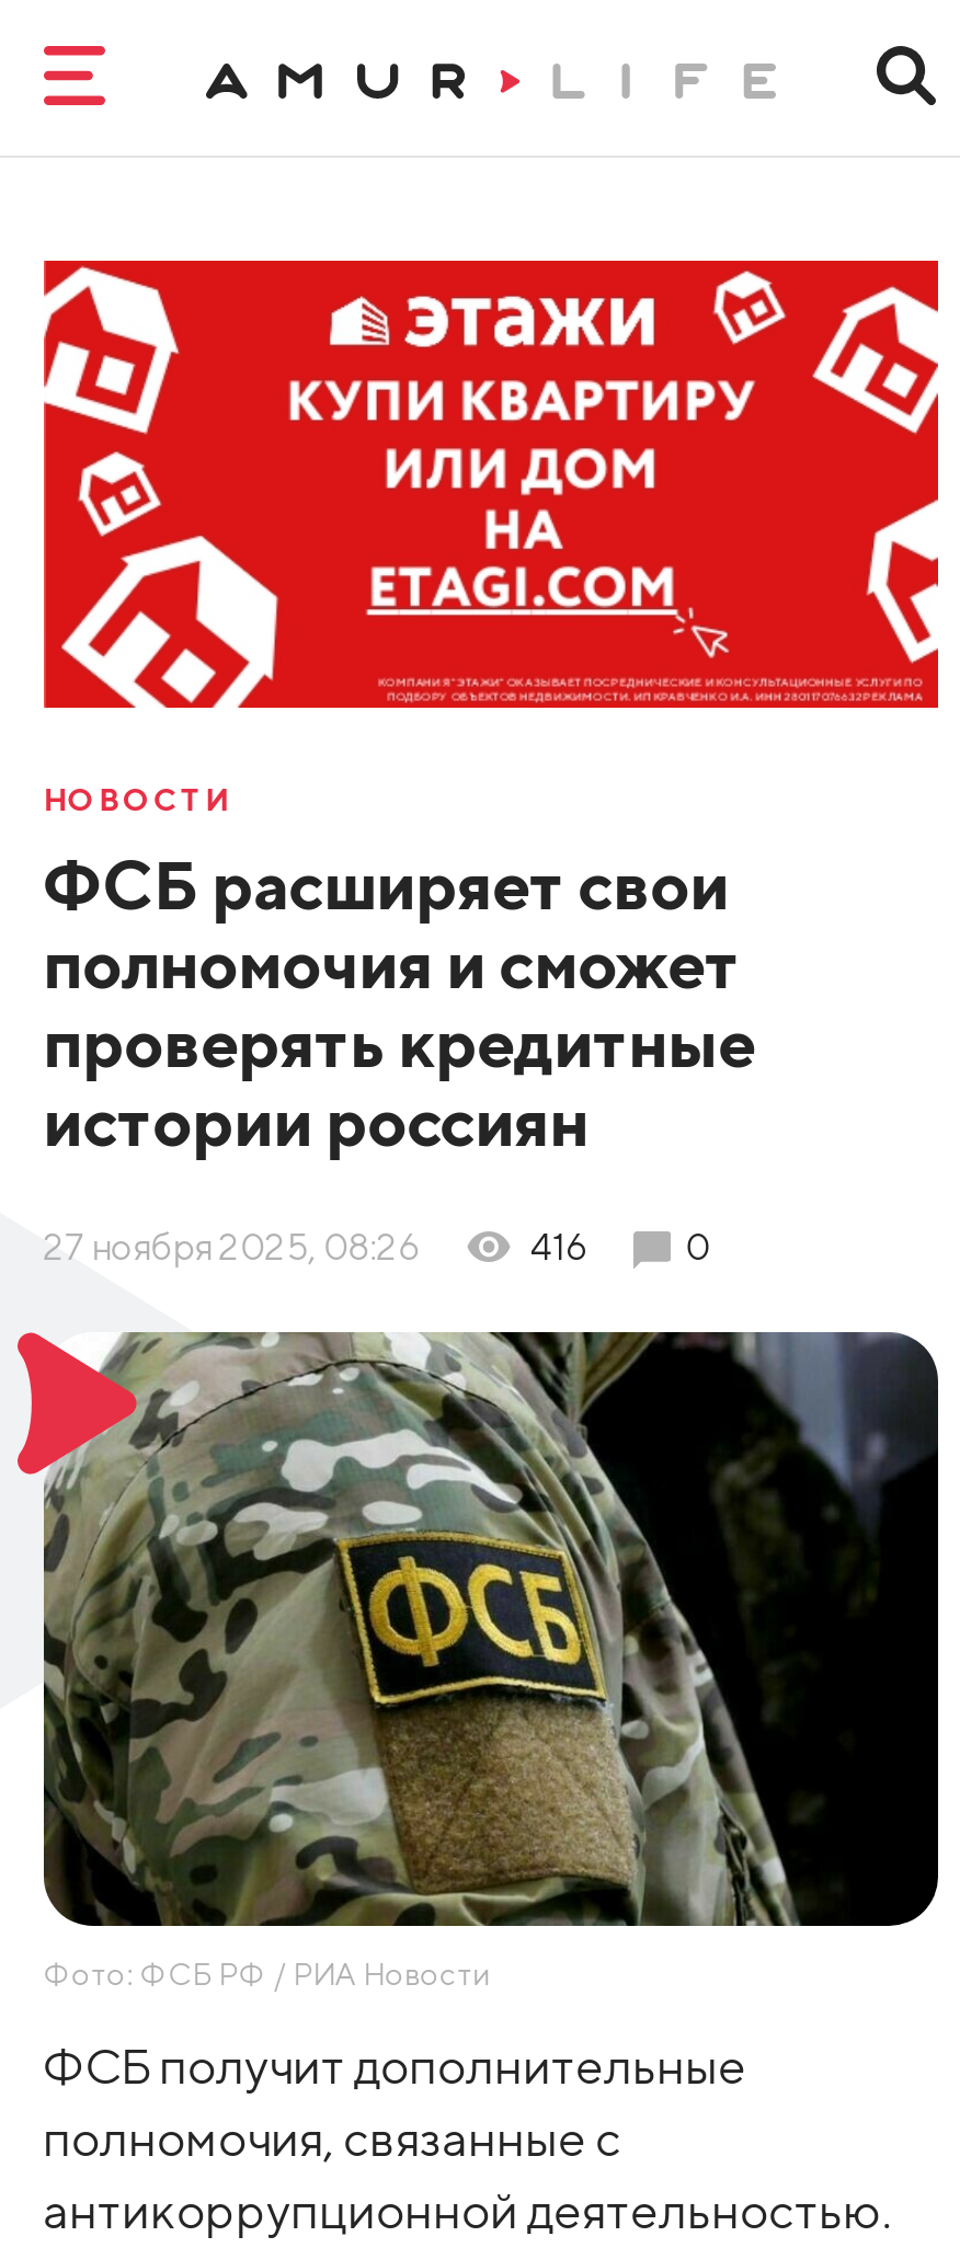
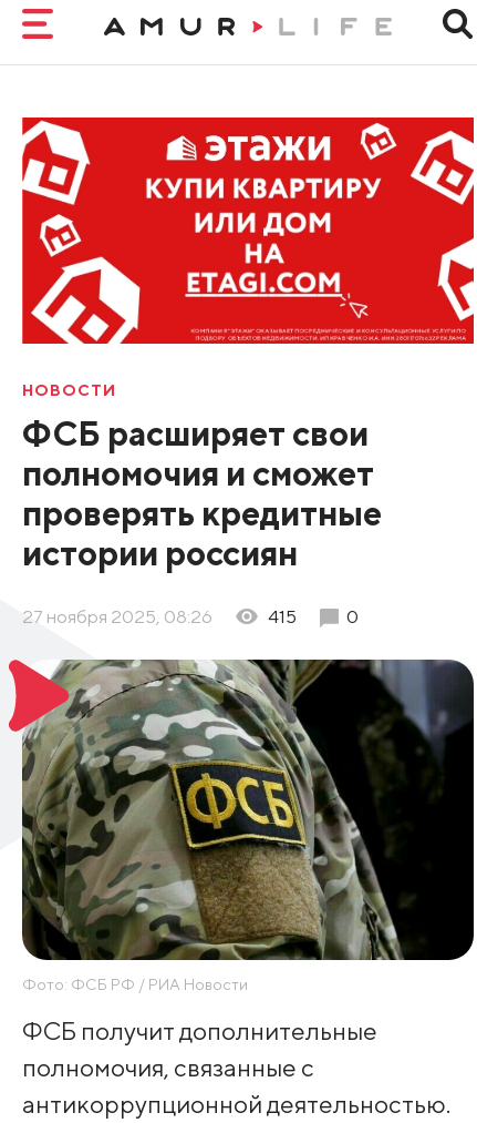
[530,1225,587,1269] 416 -> [268,606,297,628] 415

